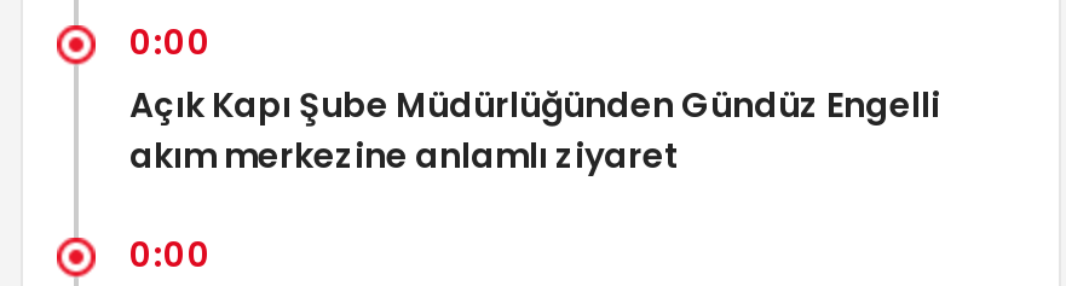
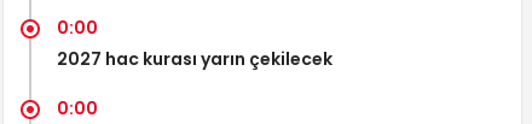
[129,80,940,179] Açık Kapı Şube Müdürlüğünden Gündüz Engelli | akım merkezine anlamlı ziyaret -> [57,46,332,70] 2027 hac kurası yarın çekilecek

